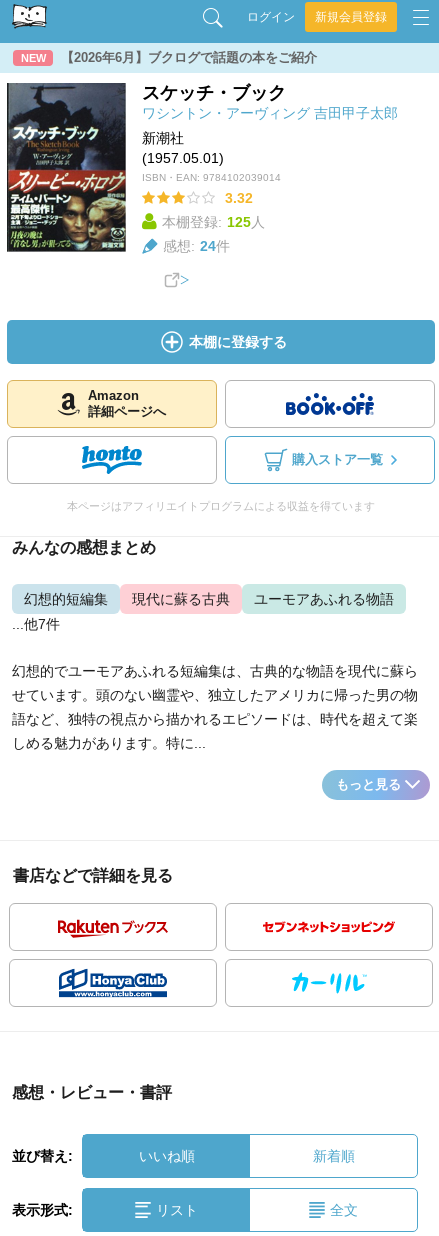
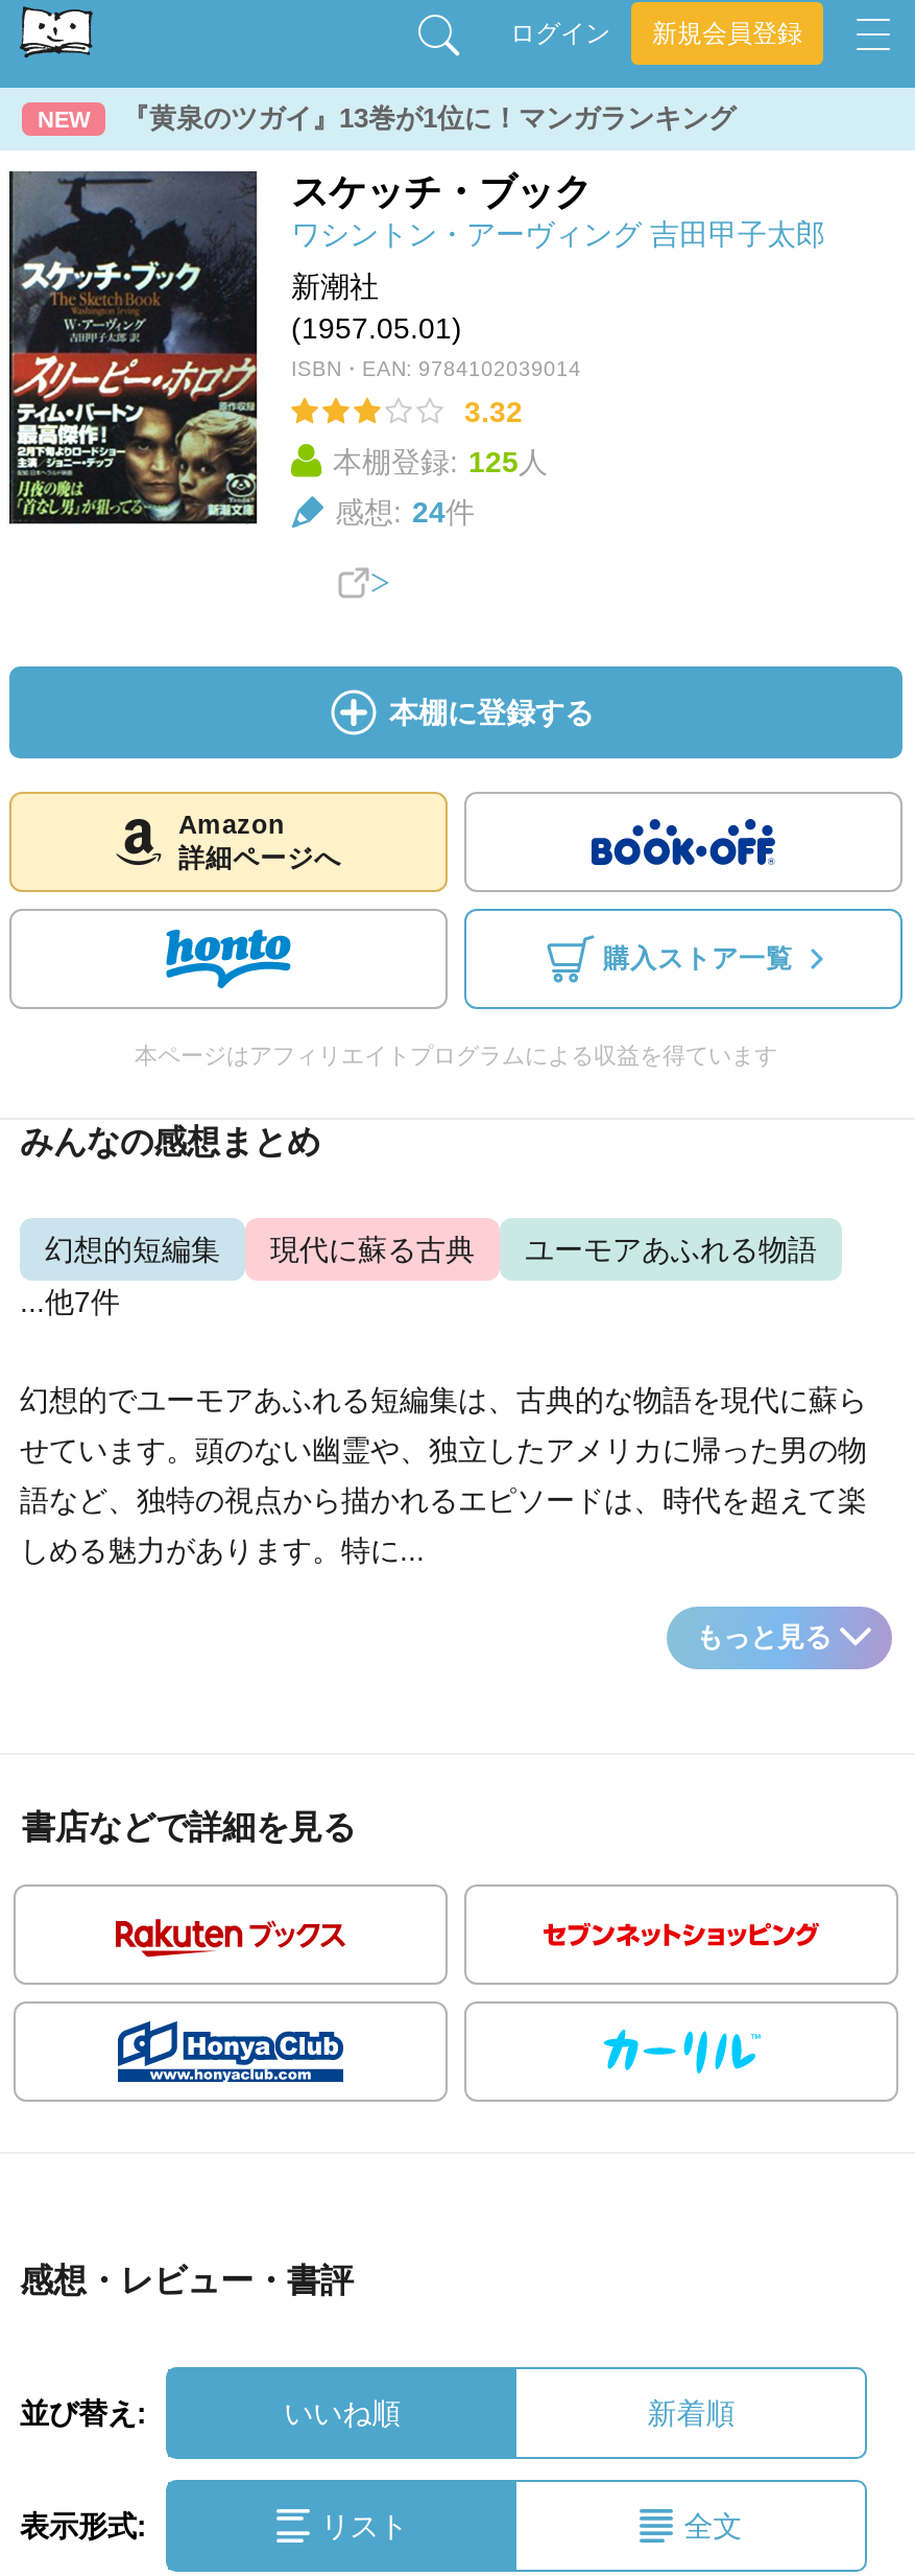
[61,50,317,65] 【2026年6月】ブクログで話題の本をご紹介 -> [122,102,736,134] 『黄泉のツガイ』13巻が1位に！マンガランキング

